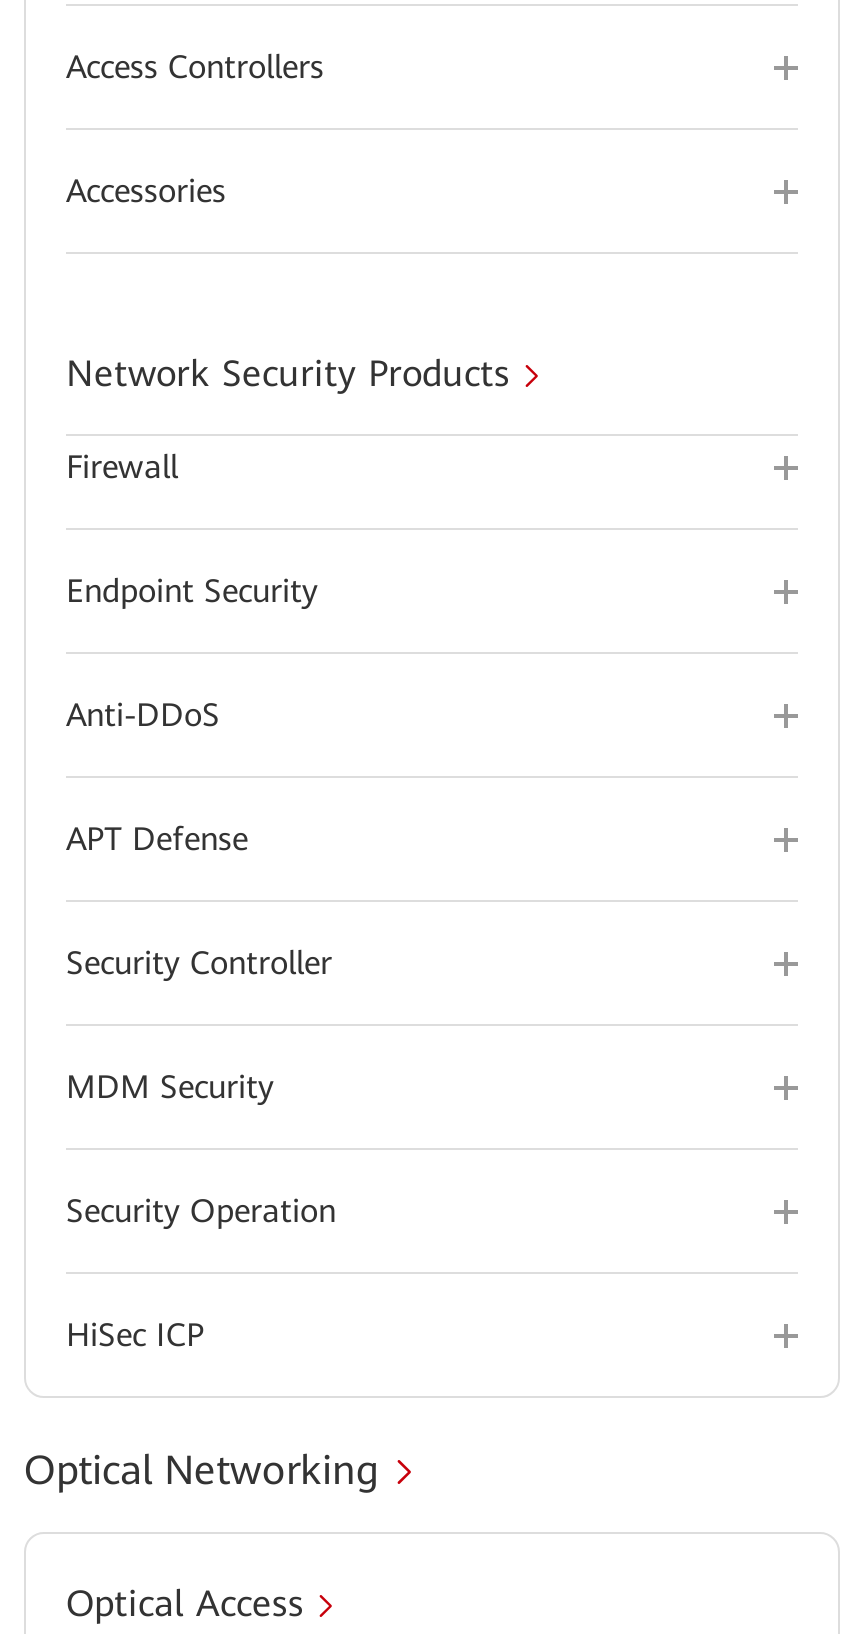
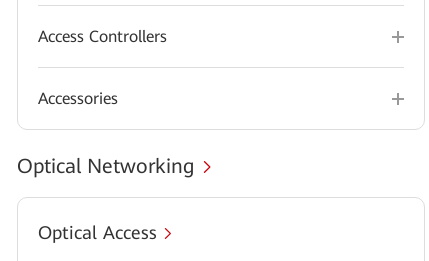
[66,352,510,1354] Network Security Products | Firewall | Endpoint Security | Anti-DDoS | APT Defense | Security Controller | MDM Security | Security Operation | HiSec ICP -> none

